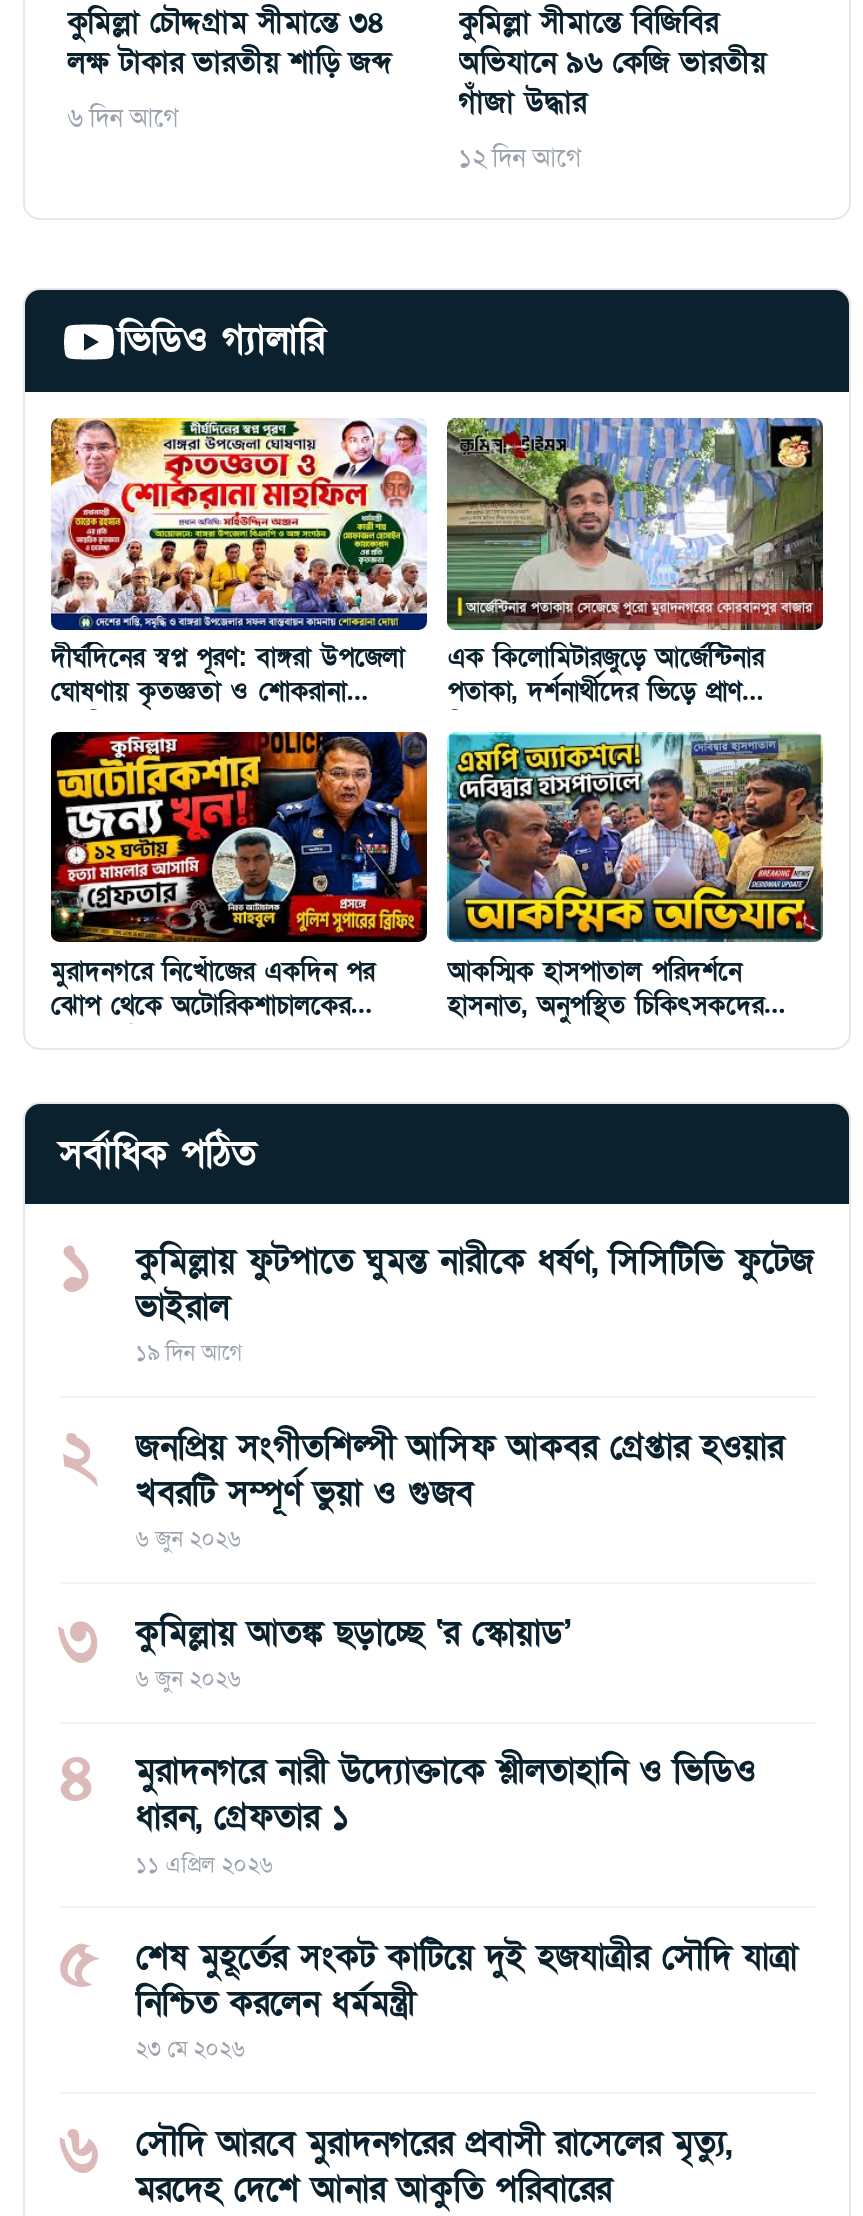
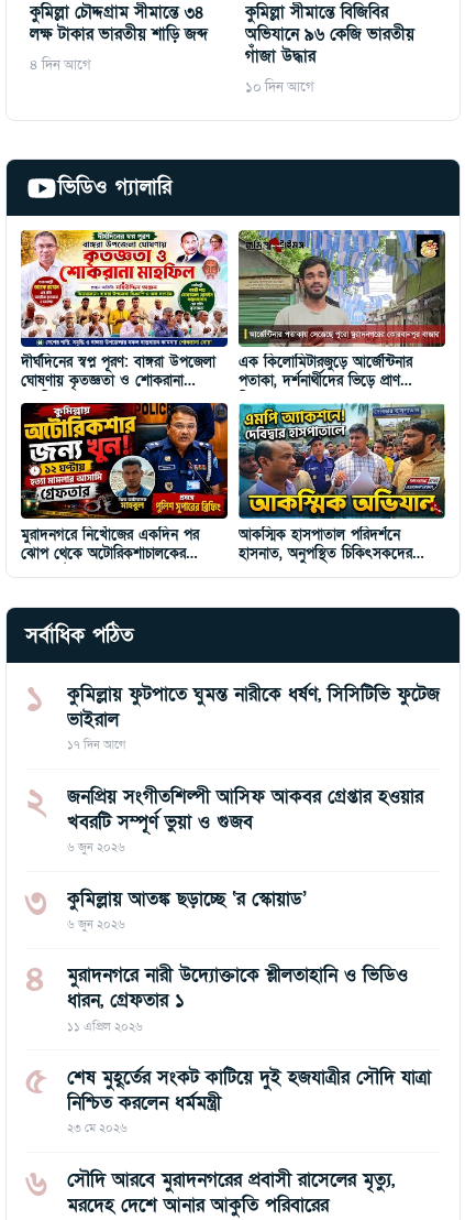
[67,102,179,134] ৬ দিন আগে -> [30,56,91,74] ৪ দিন আগে
[458,142,582,174] ১২ দিন আগে -> [245,78,314,96] ১০ দিন আগে
[135,1339,241,1369] ১৯ দিন আগে -> [67,737,126,754] ১৭ দিন আগে

